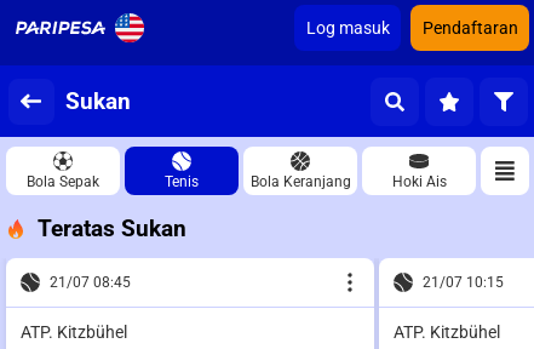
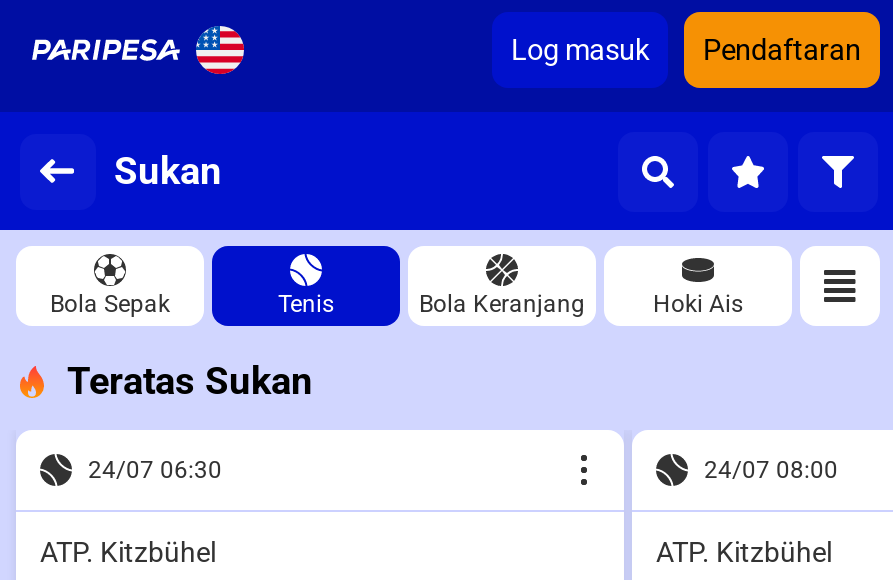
[50,273,131,290] 21/07 08:45 -> [88,455,222,483] 24/07 06:30
[423,273,504,290] 21/07 10:15 -> [704,455,838,483] 24/07 08:00

